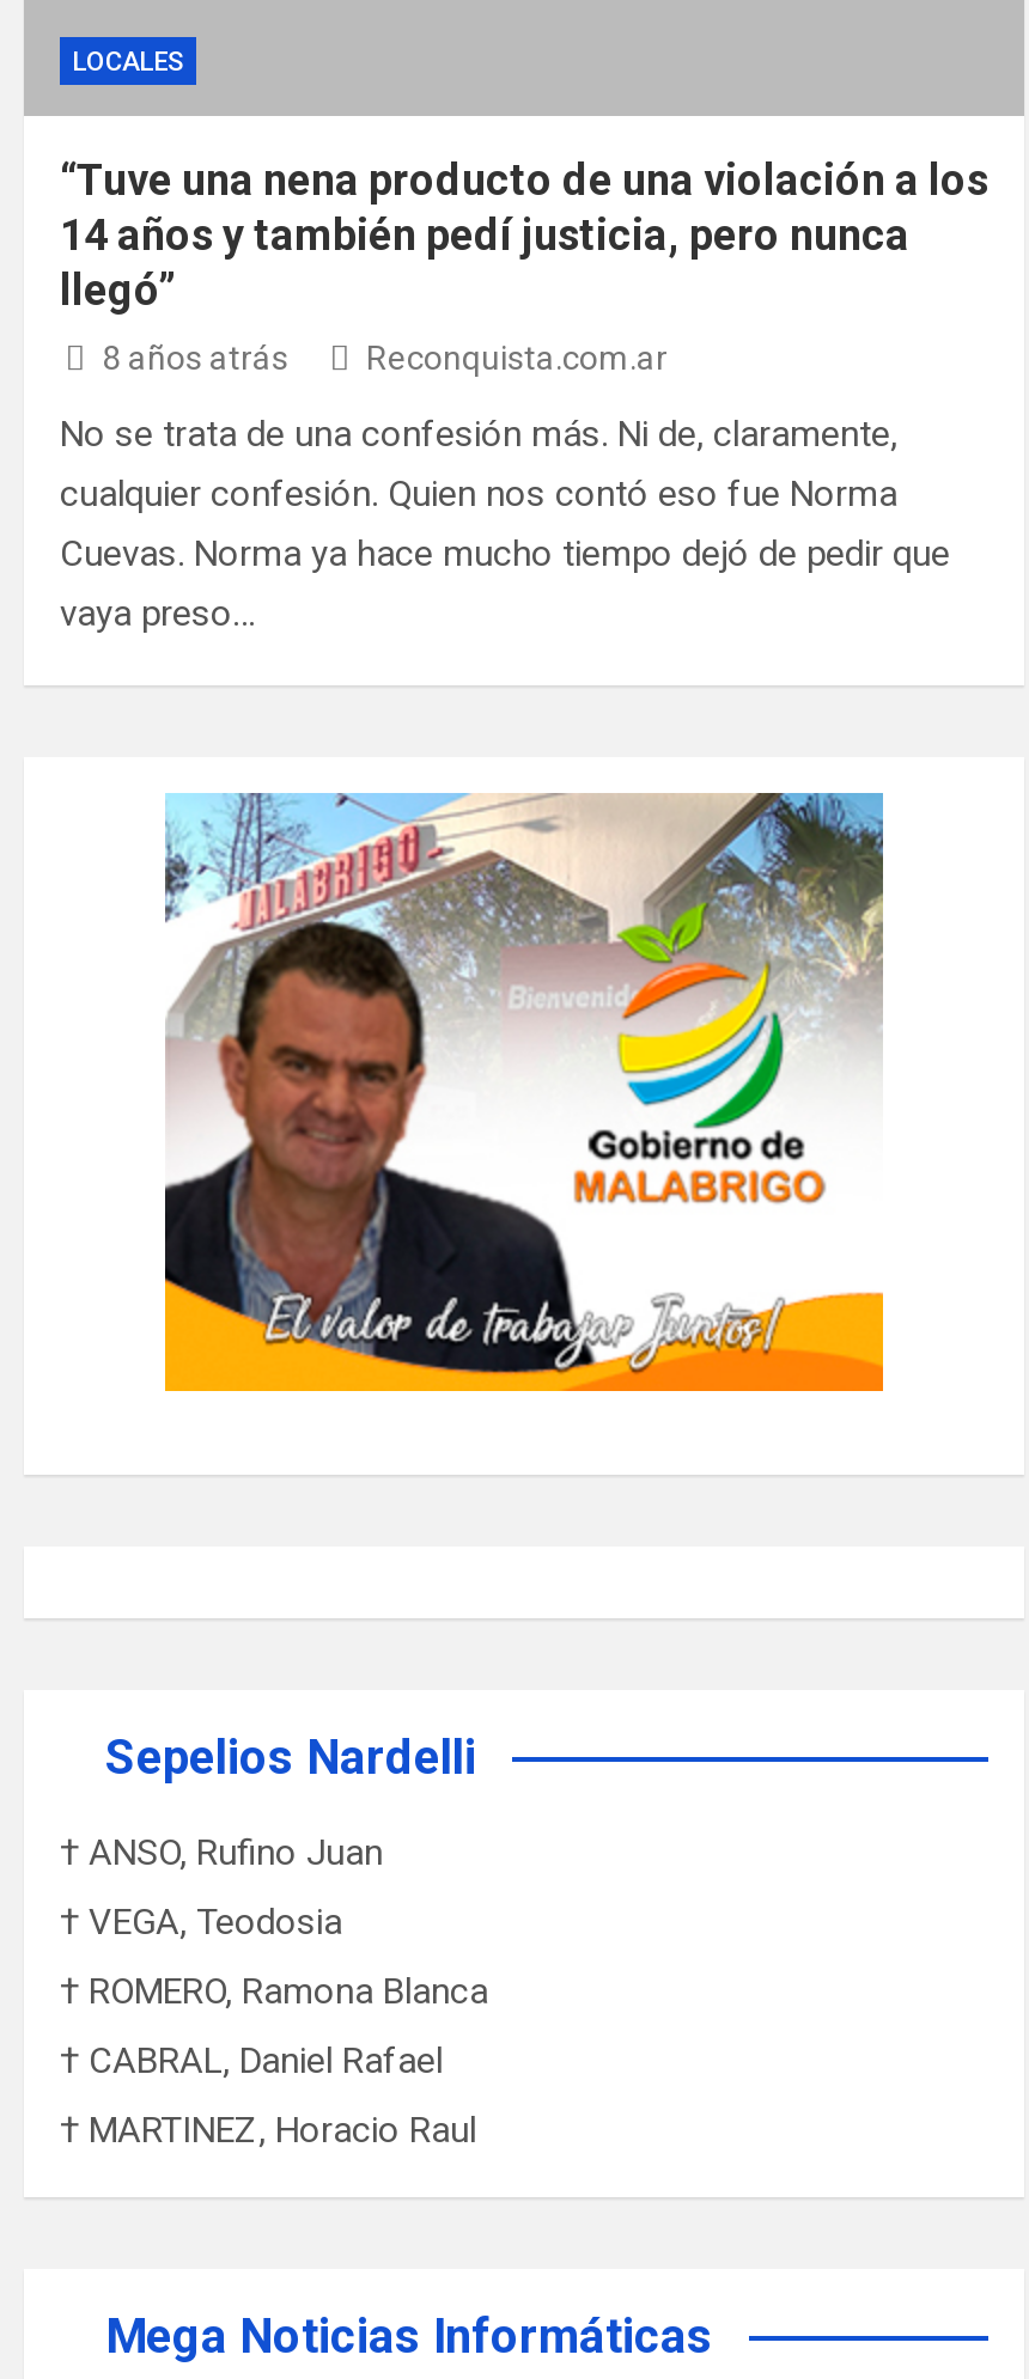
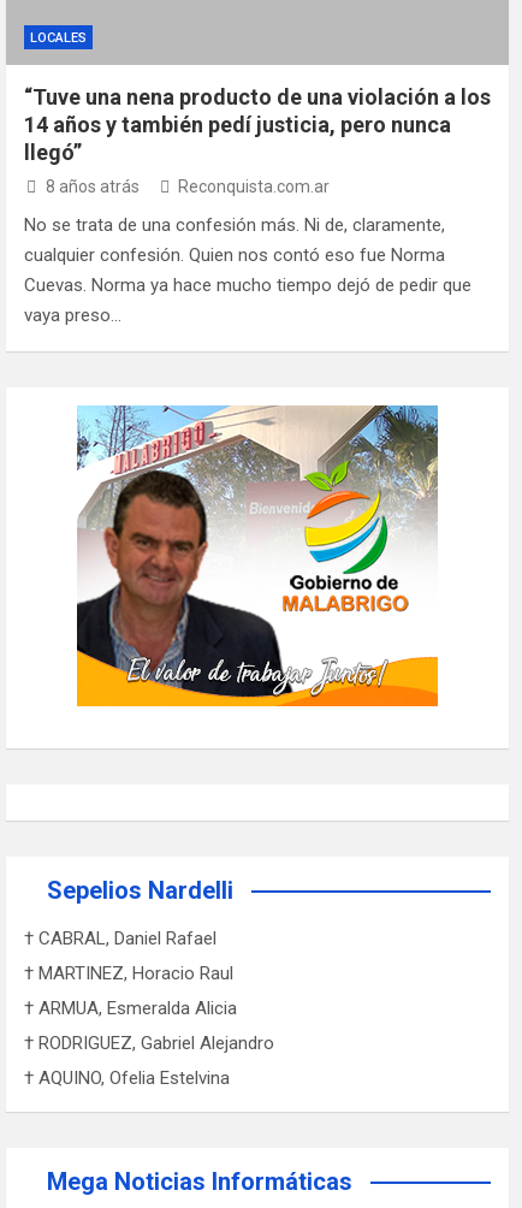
[60,1832,488,2014] † ANSO, Rufino Juan | † VEGA, Teodosia | † ROMERO, Ramona Blanca -> none
moved [60,2040,476,2153] -> [24,928,233,985]: † CABRAL, Daniel Rafael | † MARTINEZ, Horacio Raul
none -> [24,998,274,1089] † ARMUA, Esmeralda Alicia | † RODRIGUEZ, Gabriel Alejandro | † AQUINO, Ofelia Estelvina

